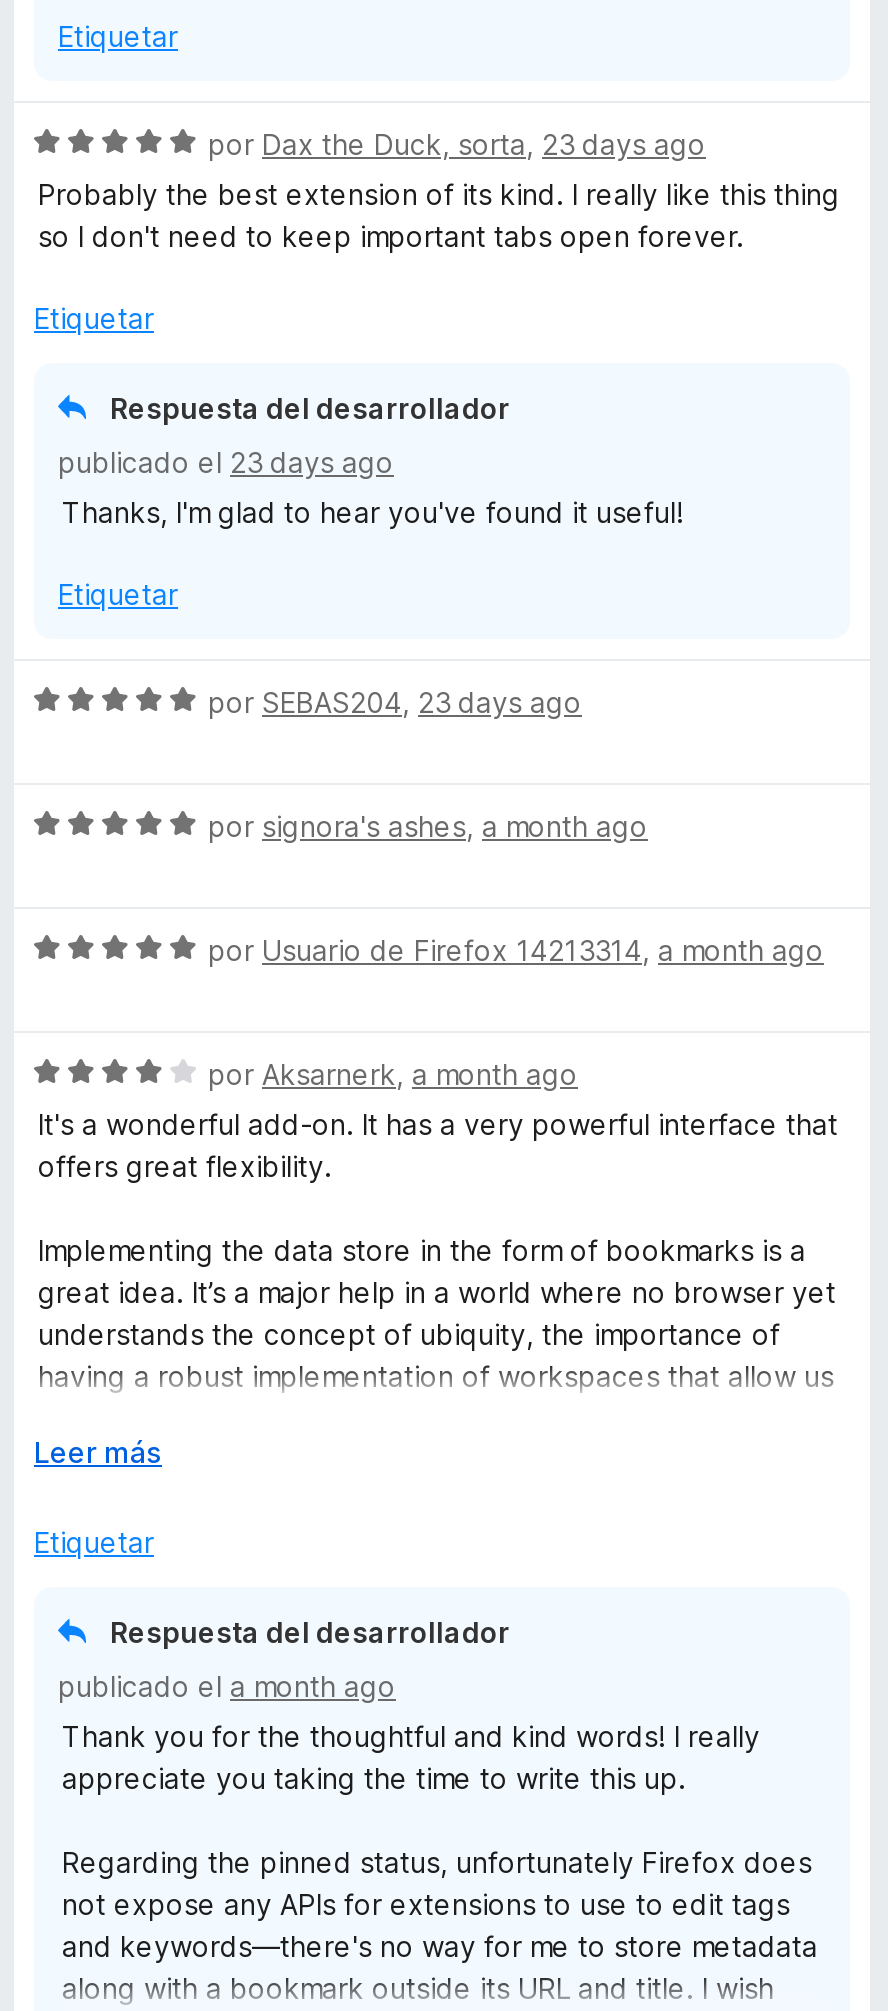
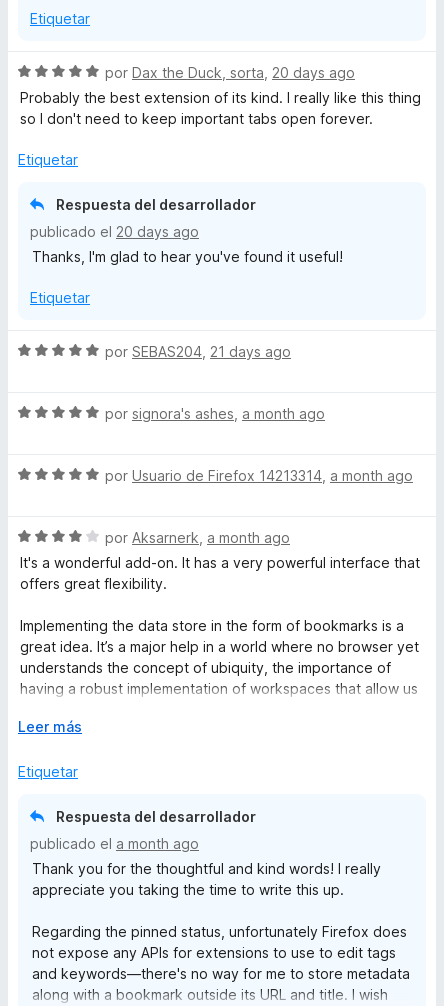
[208,127,706,161] por Dax the Duck, sorta, 23 days ago -> [105,64,355,81] por Dax the Duck, sorta, 20 days ago
[58,445,394,479] publicado el 23 days ago -> [30,223,199,240] publicado el 20 days ago
[208,685,582,719] por SEBAS204, 23 days ago -> [105,343,291,360] por SEBAS204, 21 days ago

